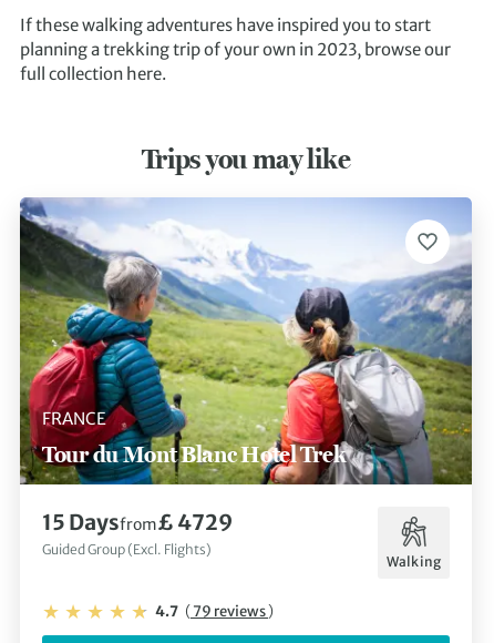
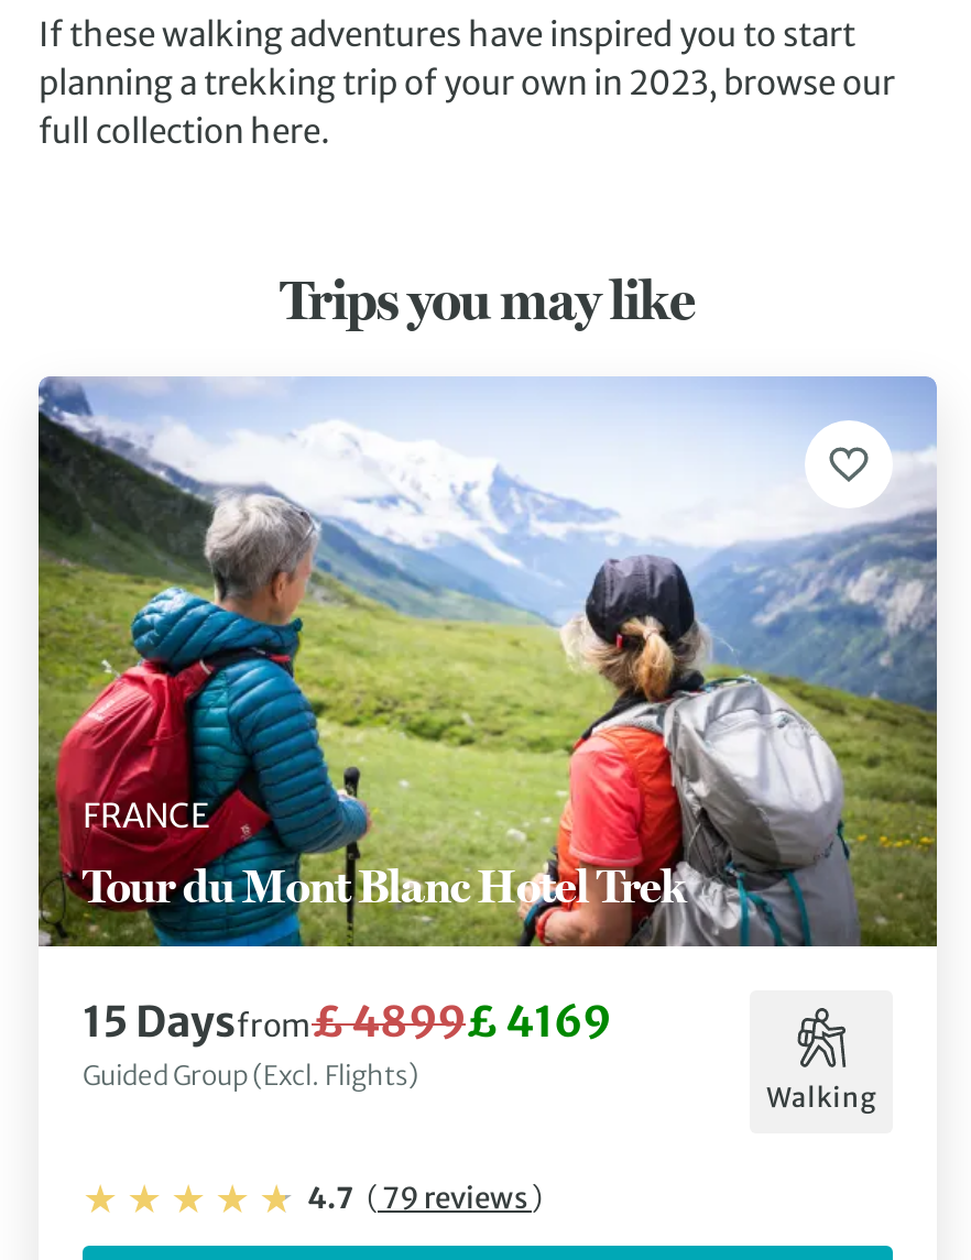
[42,509,233,535] 15 Daysfrom£ 4729 -> [83,995,611,1048] 15 Daysfrom£ 4899£ 4169

